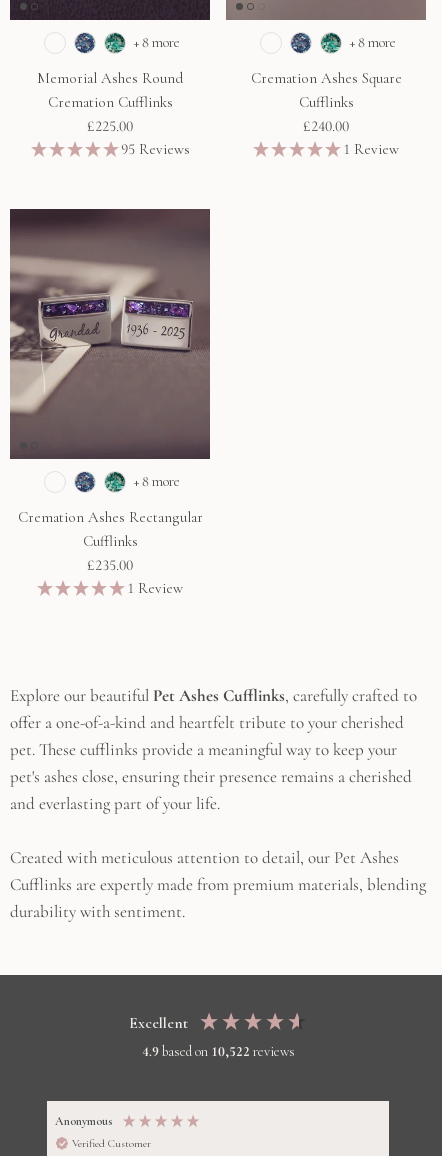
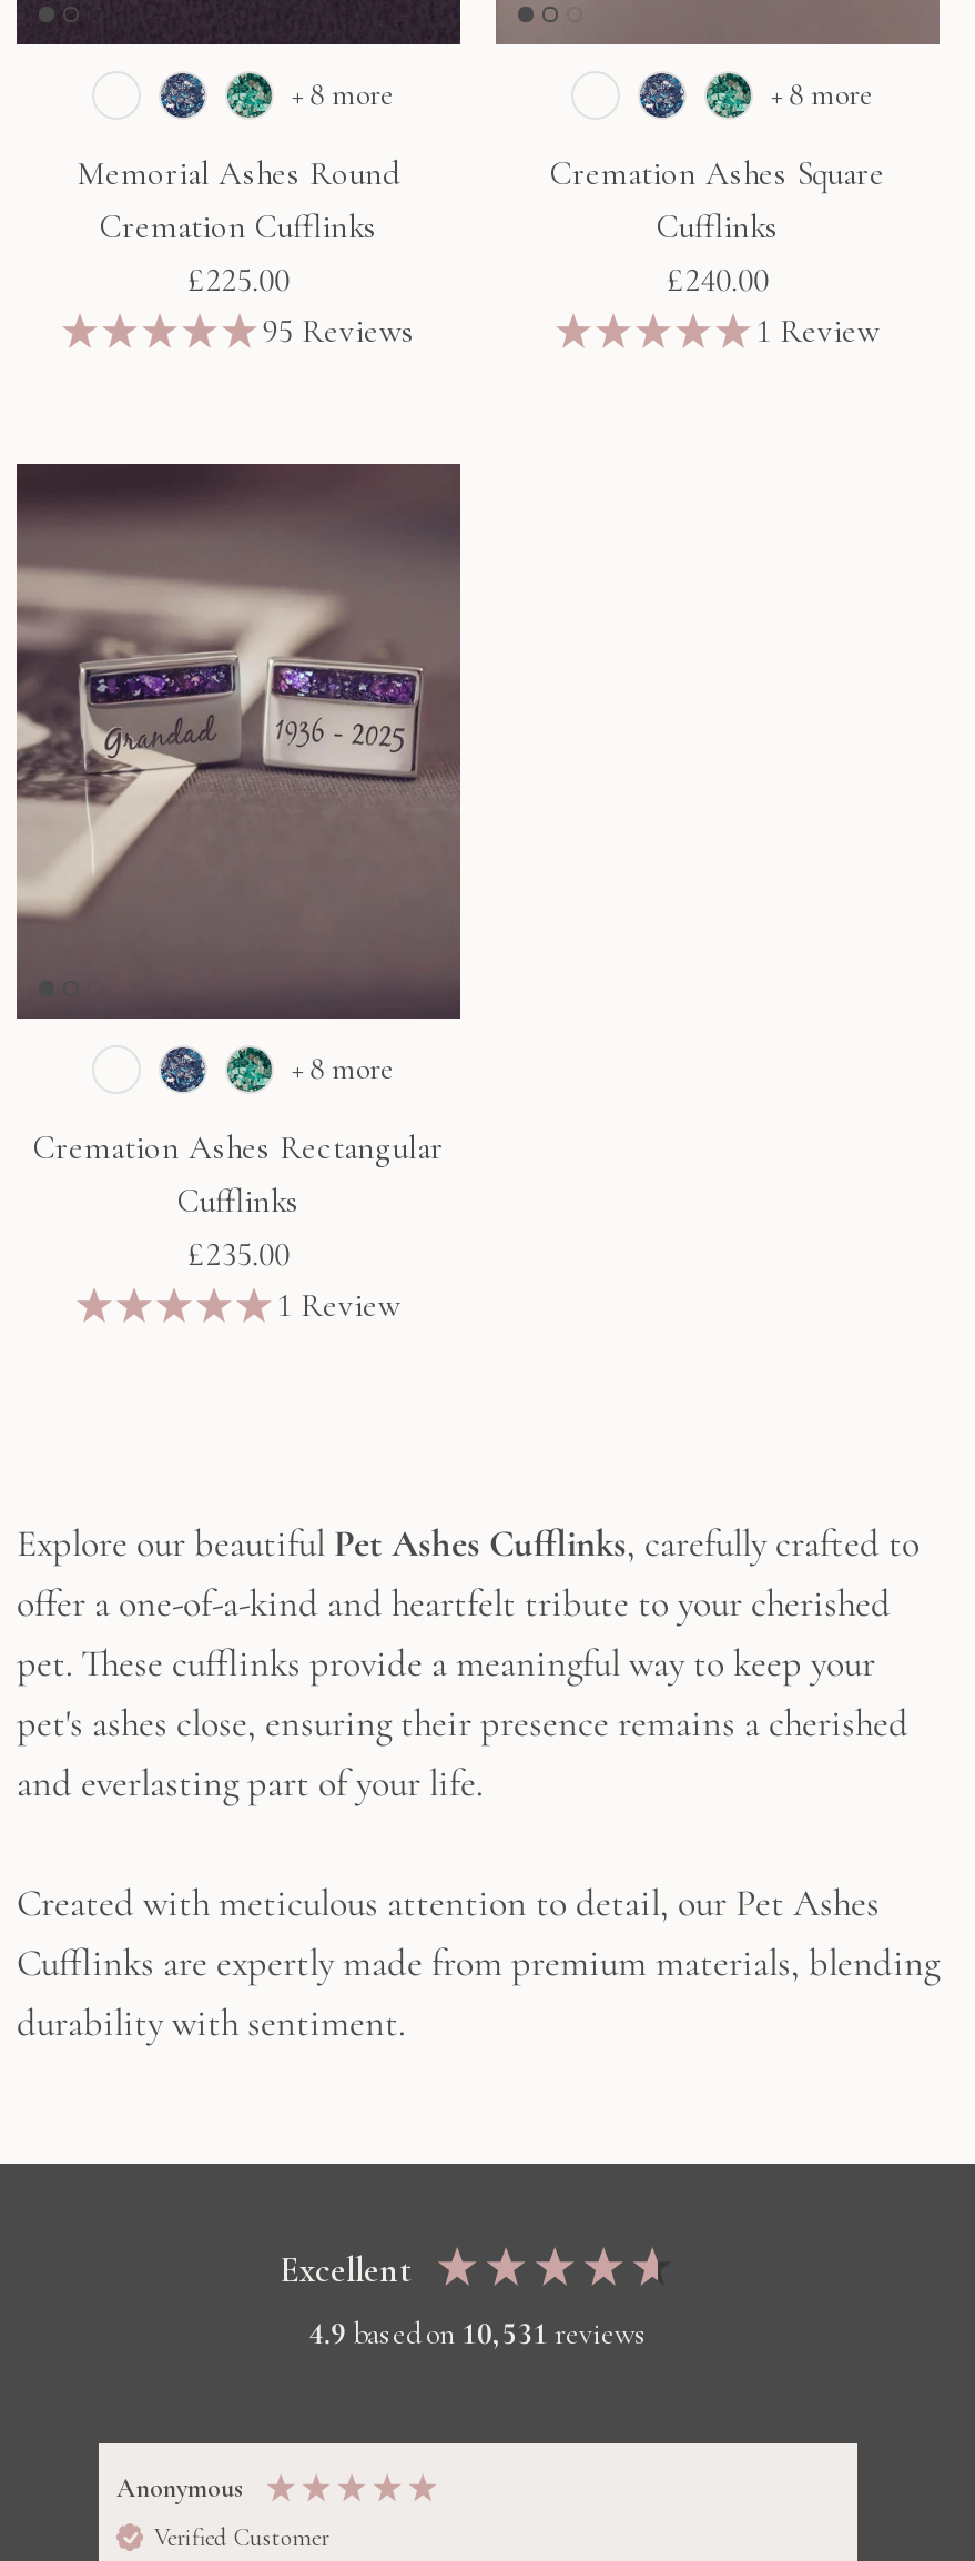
[141,1043,294,1060] 4.9 based on 10,522 reviews -> [308,2315,648,2353] 4.9 based on 10,531 reviews

